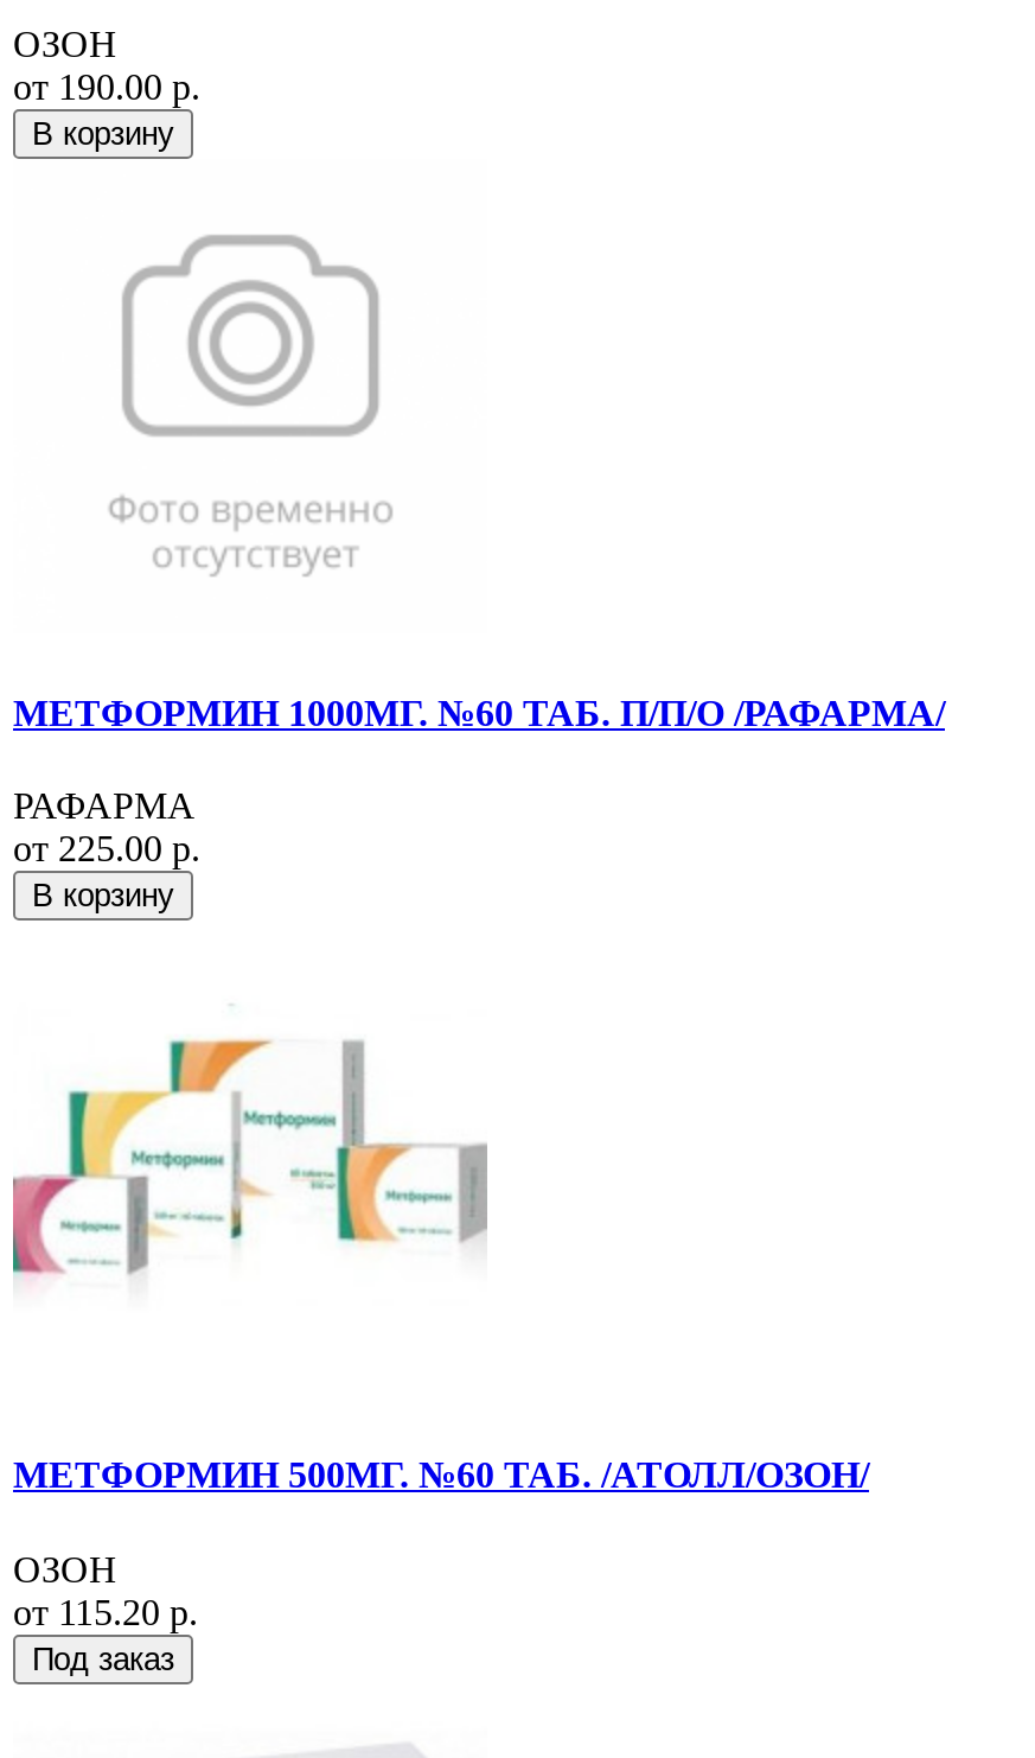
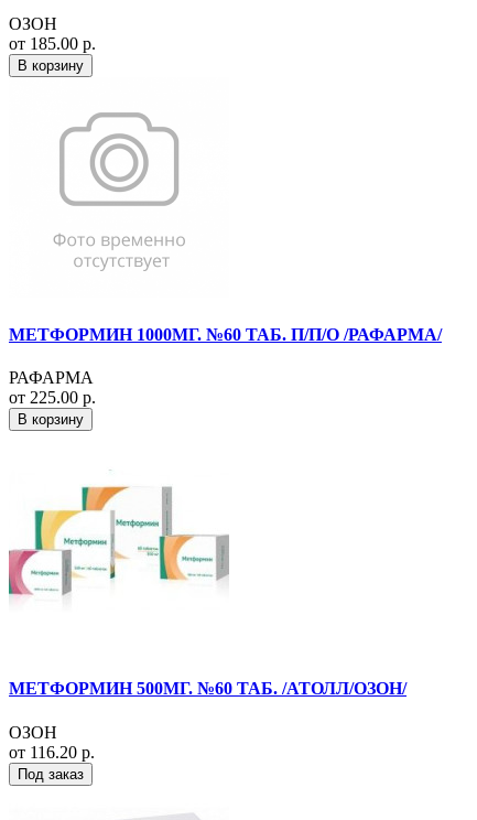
[13,66,200,106] от 190.00 р. -> [9,34,96,53] от 185.00 р.
[13,1591,198,1632] от 115.20 р. -> [9,743,95,761] от 116.20 р.

